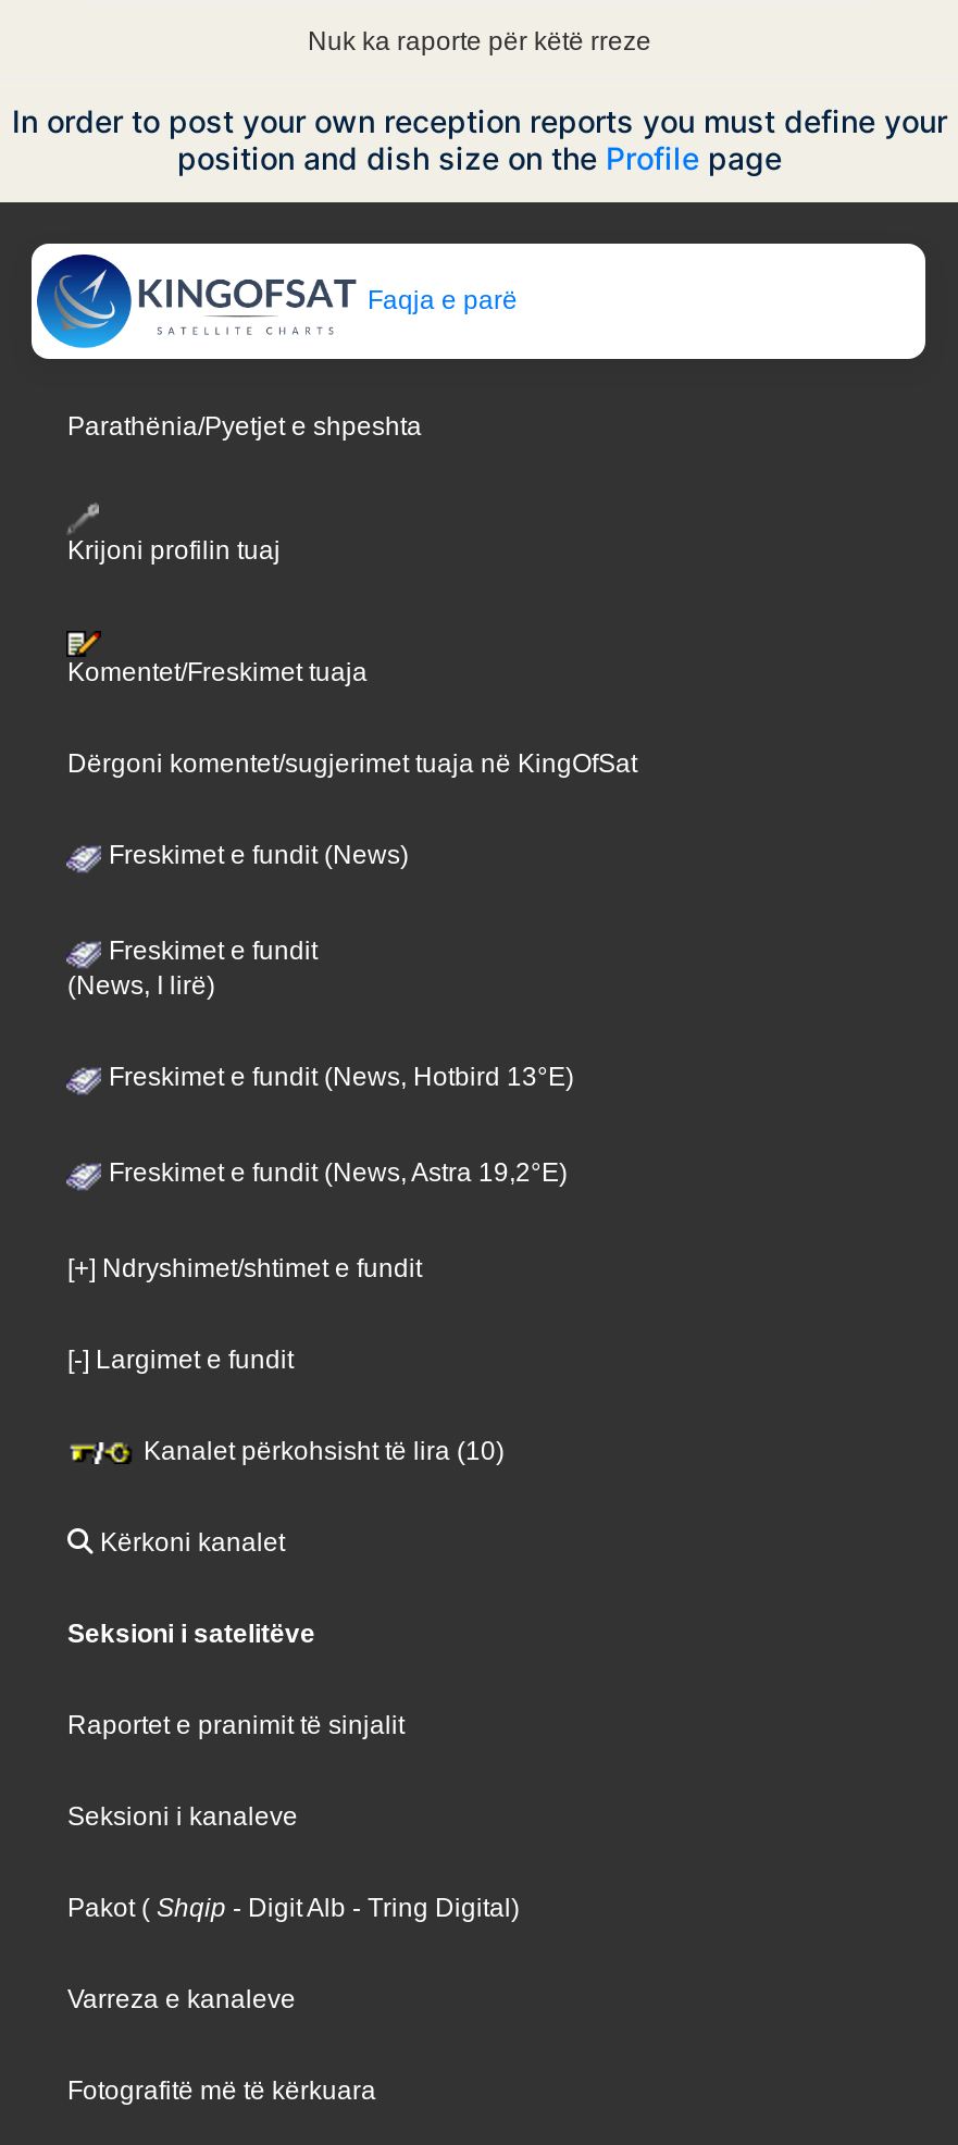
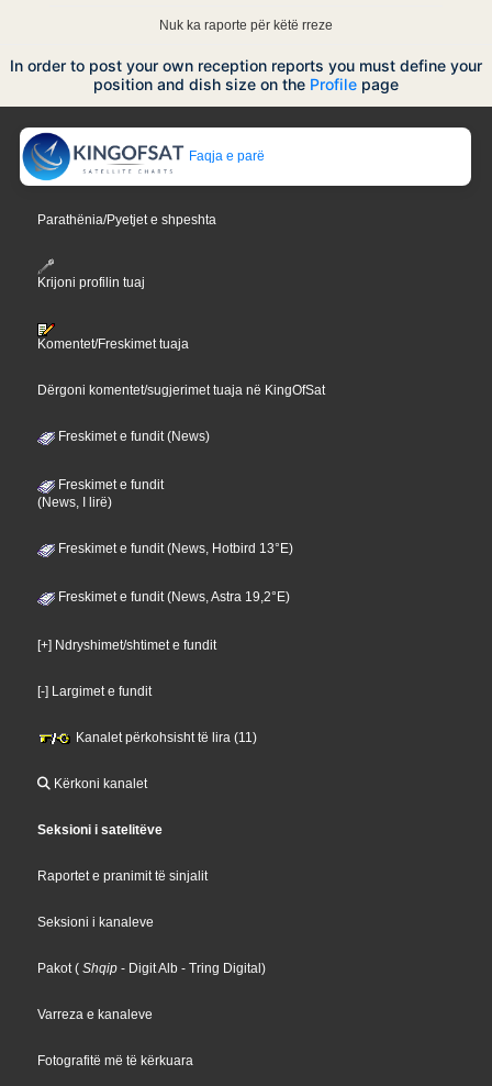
[137,1436,504,1466] Kanalet përkohsisht të lira (10) -> [73,730,257,745] Kanalet përkohsisht të lira (11)

